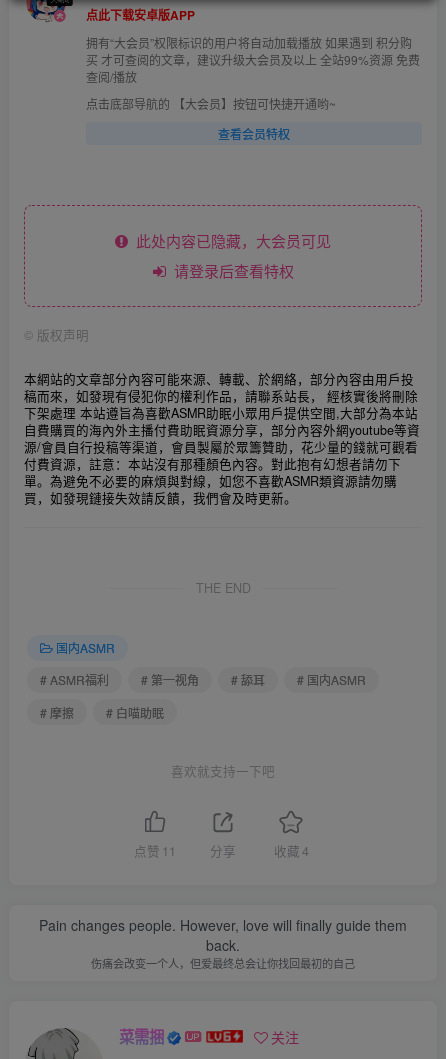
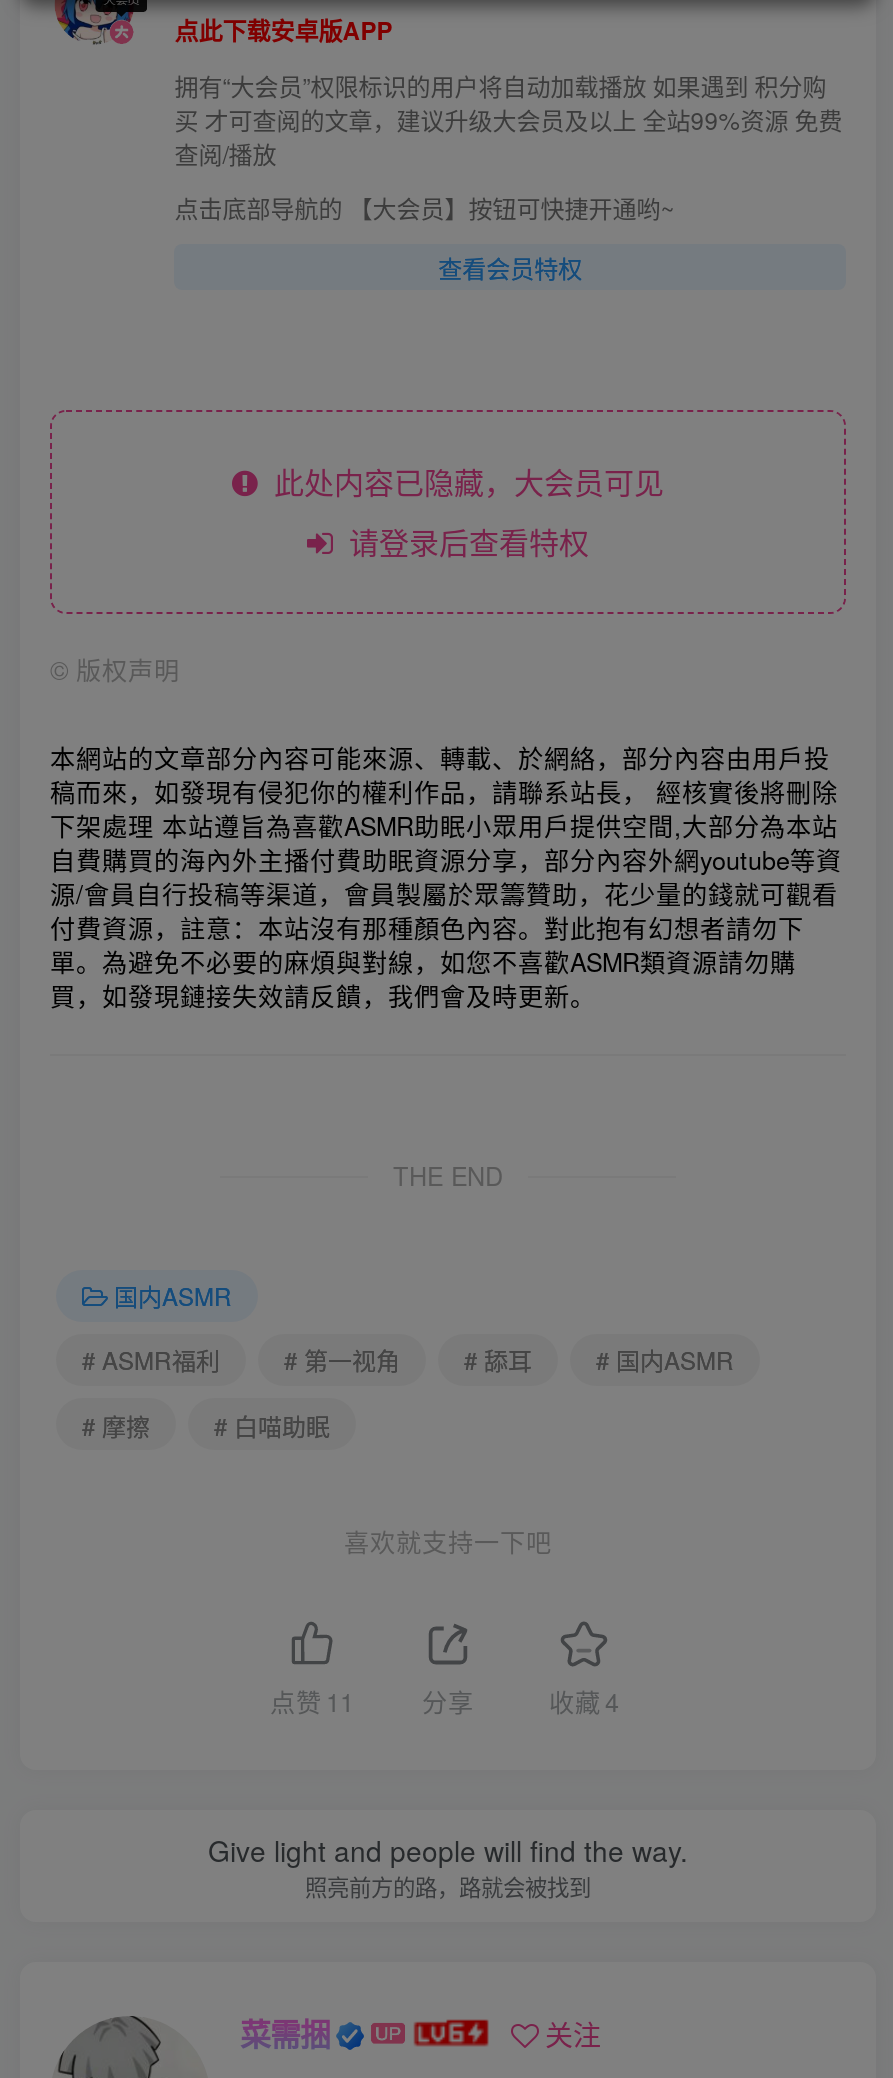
[39,914,407,970] Pain changes people. However, love will finally guide them | back. | 伤痛会改变一个人，但爱最终总会让你找回最初的自己 -> [208,1829,688,1901] Give light and people will find the way. | 照亮前方的路，路就会被找到

